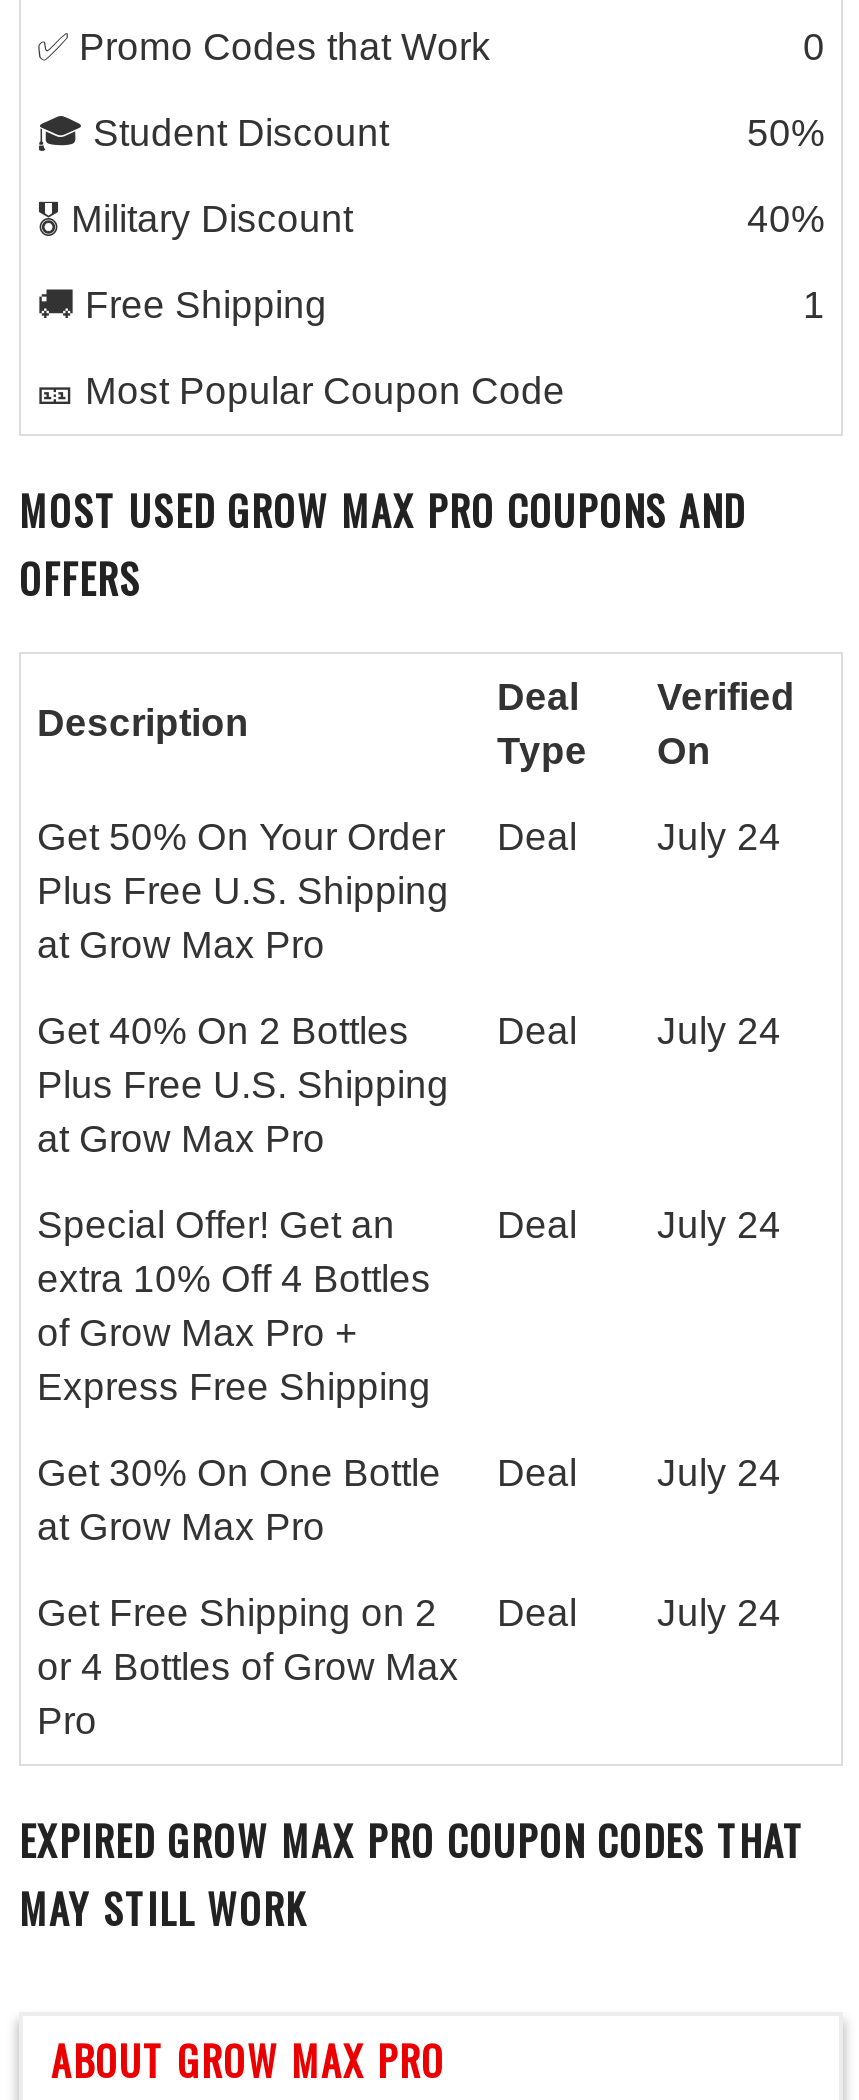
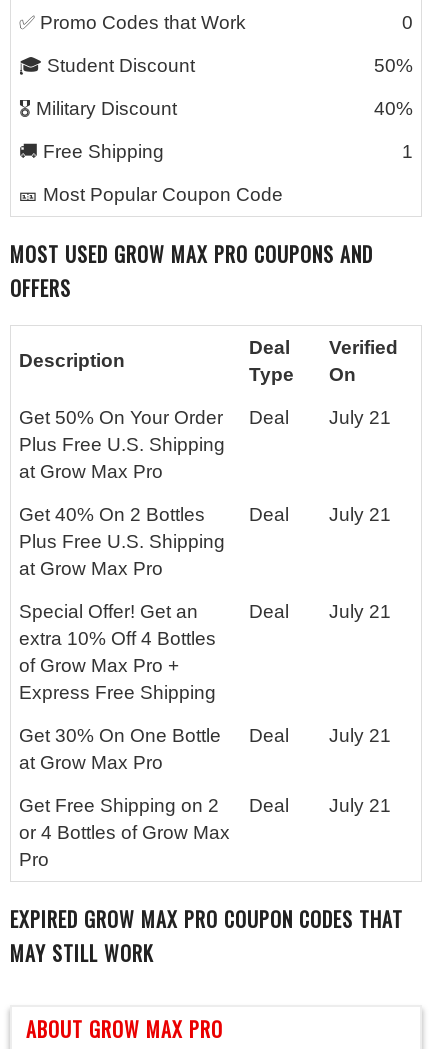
[37,816,781,858] Get 50% On Your Order Deal July 24 -> [19,407,391,428] Get 50% On Your Order Deal July 21
[497,1010,781,1052] Deal July 24 -> [249,504,391,525] Deal July 21
[497,1204,781,1246] Deal July 24 -> [249,601,391,622] Deal July 21
[37,1452,781,1494] Get 30% On One Bottle Deal July 24 -> [19,725,391,746] Get 30% On One Bottle Deal July 21
[37,1592,781,1634] Get Free Shipping on 2 Deal July 24 -> [19,795,391,816] Get Free Shipping on 2 Deal July 21

